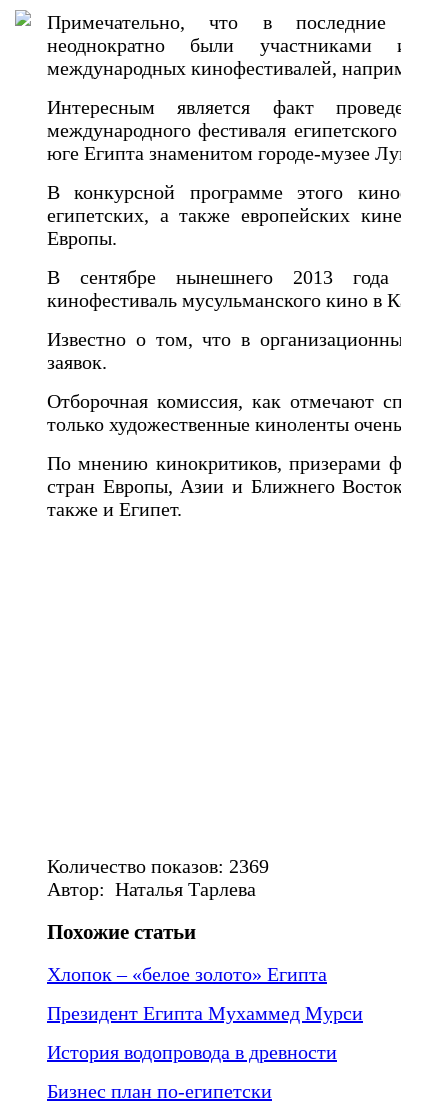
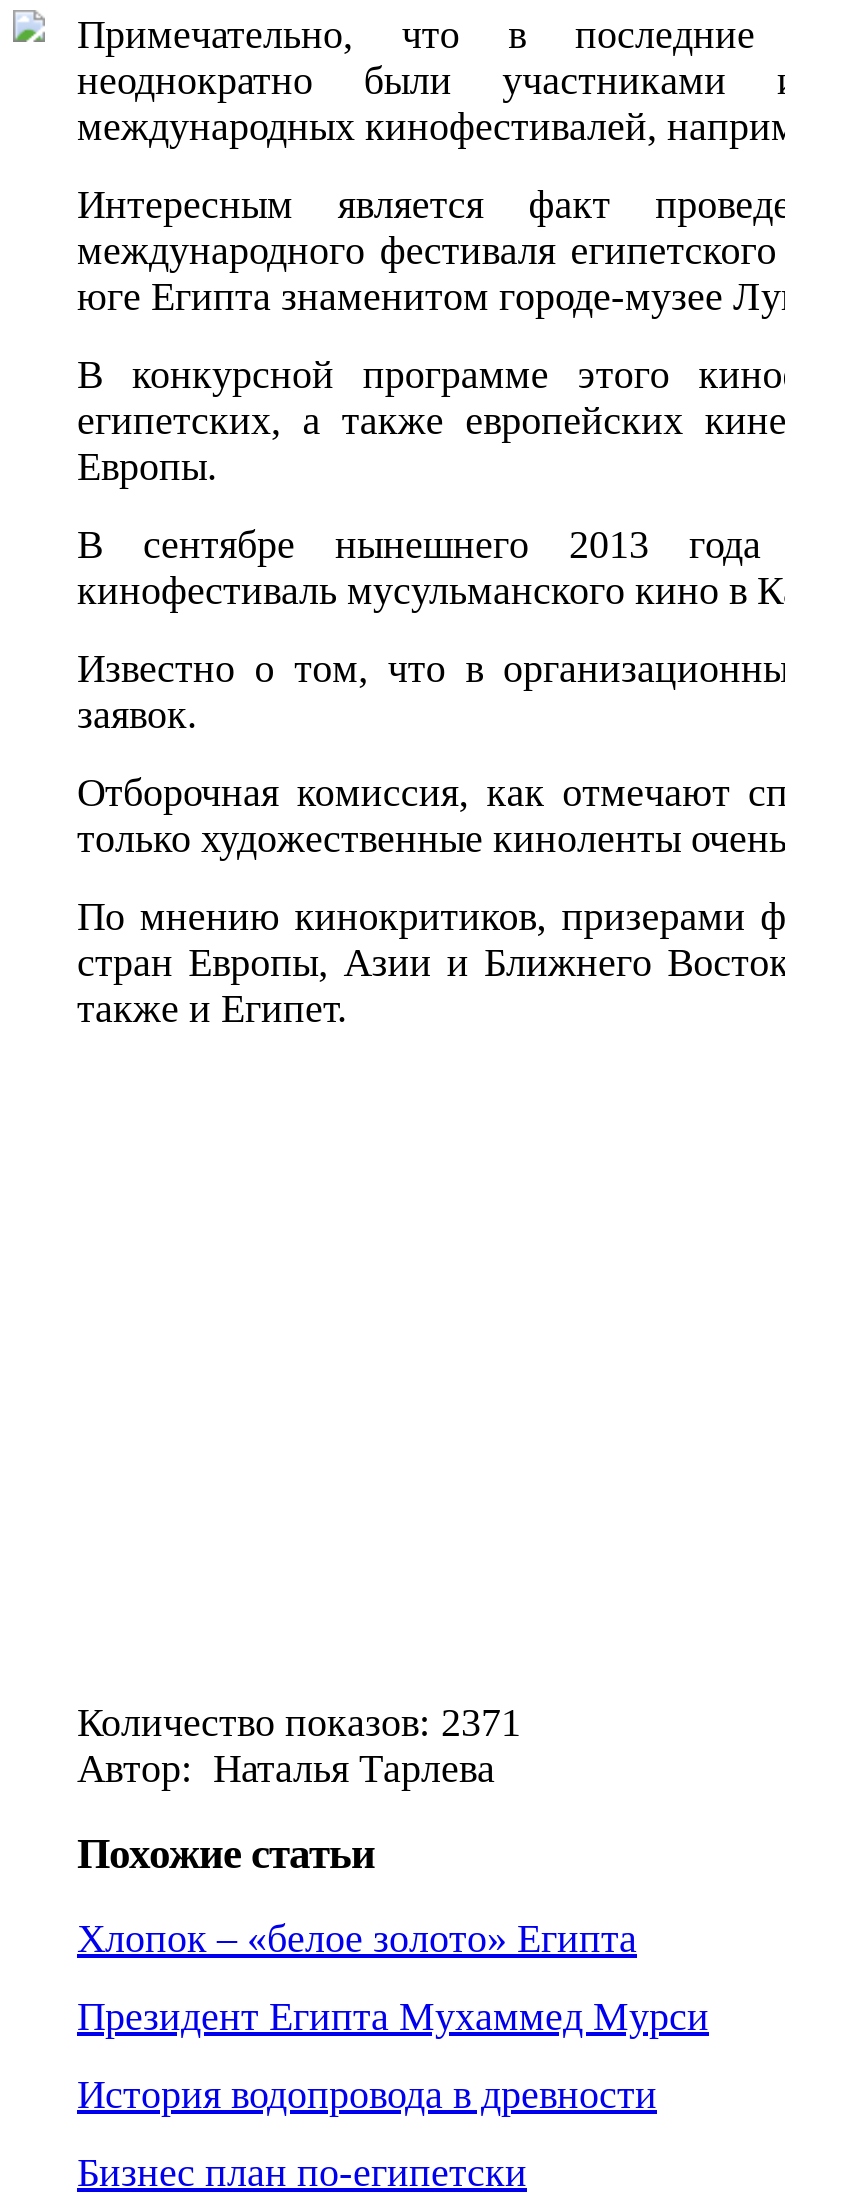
[47,855,269,877] Количество показов: 2369 -> [77,1700,521,1744] Количество показов: 2371

